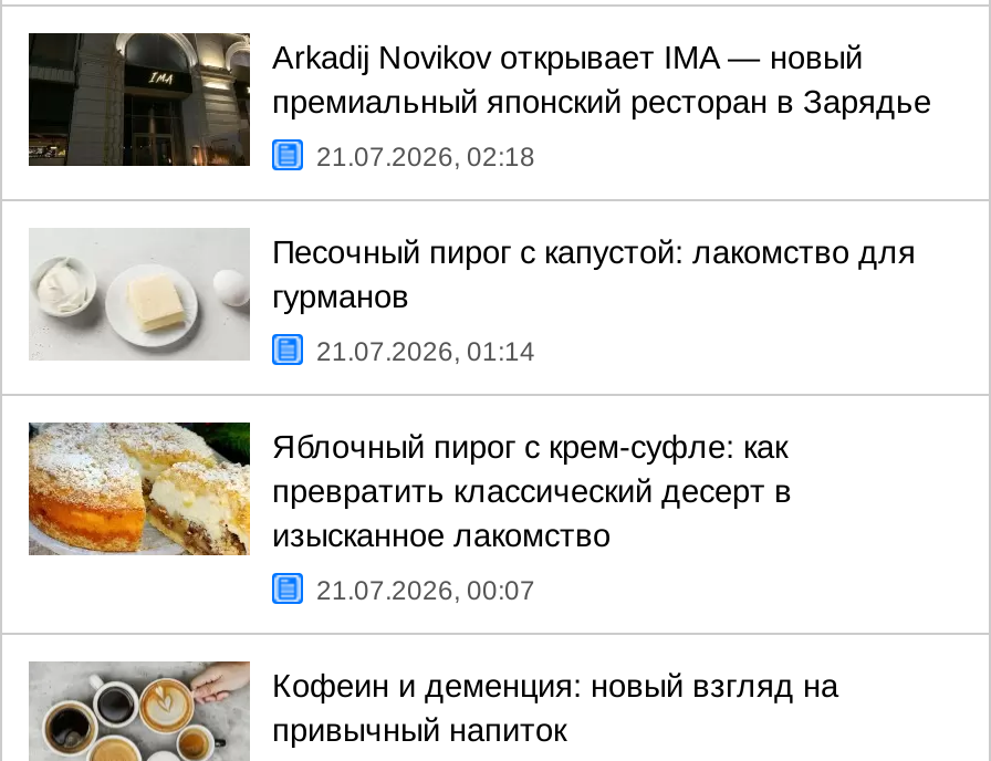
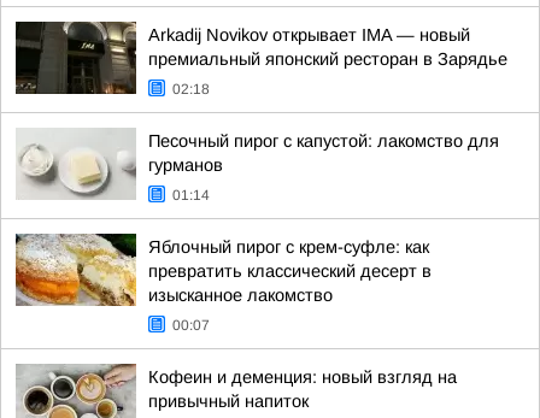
[316,142,535,173] 21.07.2026, 02:18 -> [172,81,210,98] 02:18
[316,336,535,367] 21.07.2026, 01:14 -> [172,187,210,204] 01:14
[316,575,535,606] 21.07.2026, 00:07 -> [172,317,210,334] 00:07

